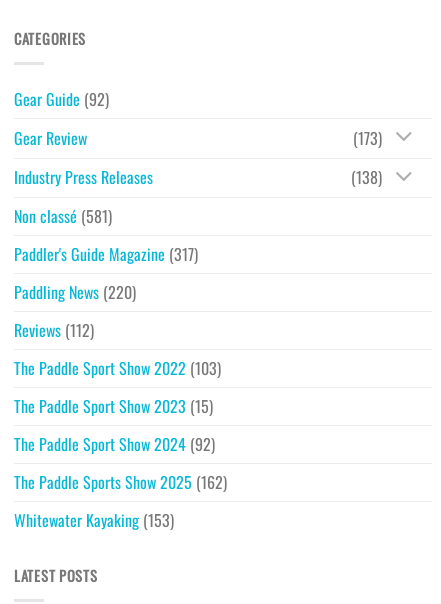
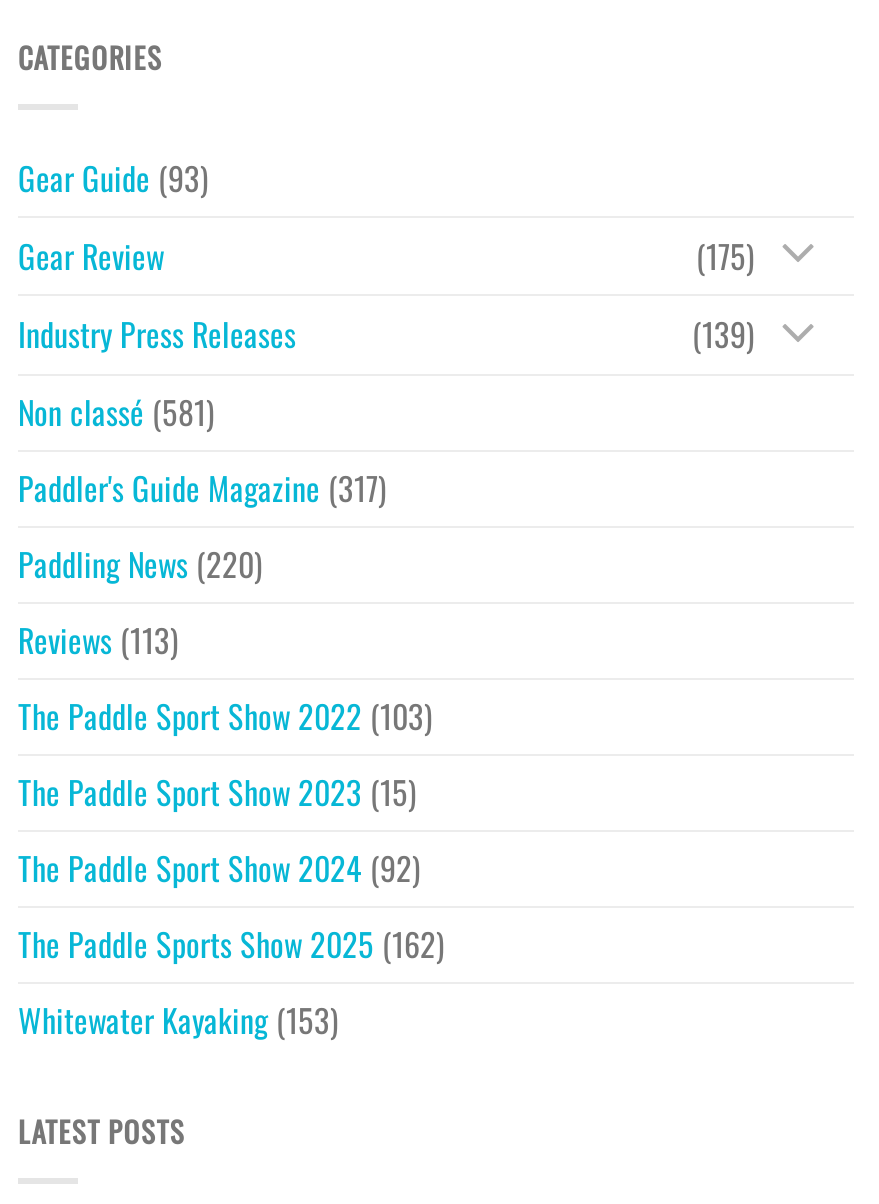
[14,87,109,111] Gear Guide (92) -> [18,153,208,201] Gear Guide (93)
[353,126,382,150] (173) -> [696,231,754,279] (175)
[351,165,382,189] (138) -> [692,311,754,359] (139)
[14,318,94,342] Reviews (112) -> [18,617,178,665] Reviews (113)

